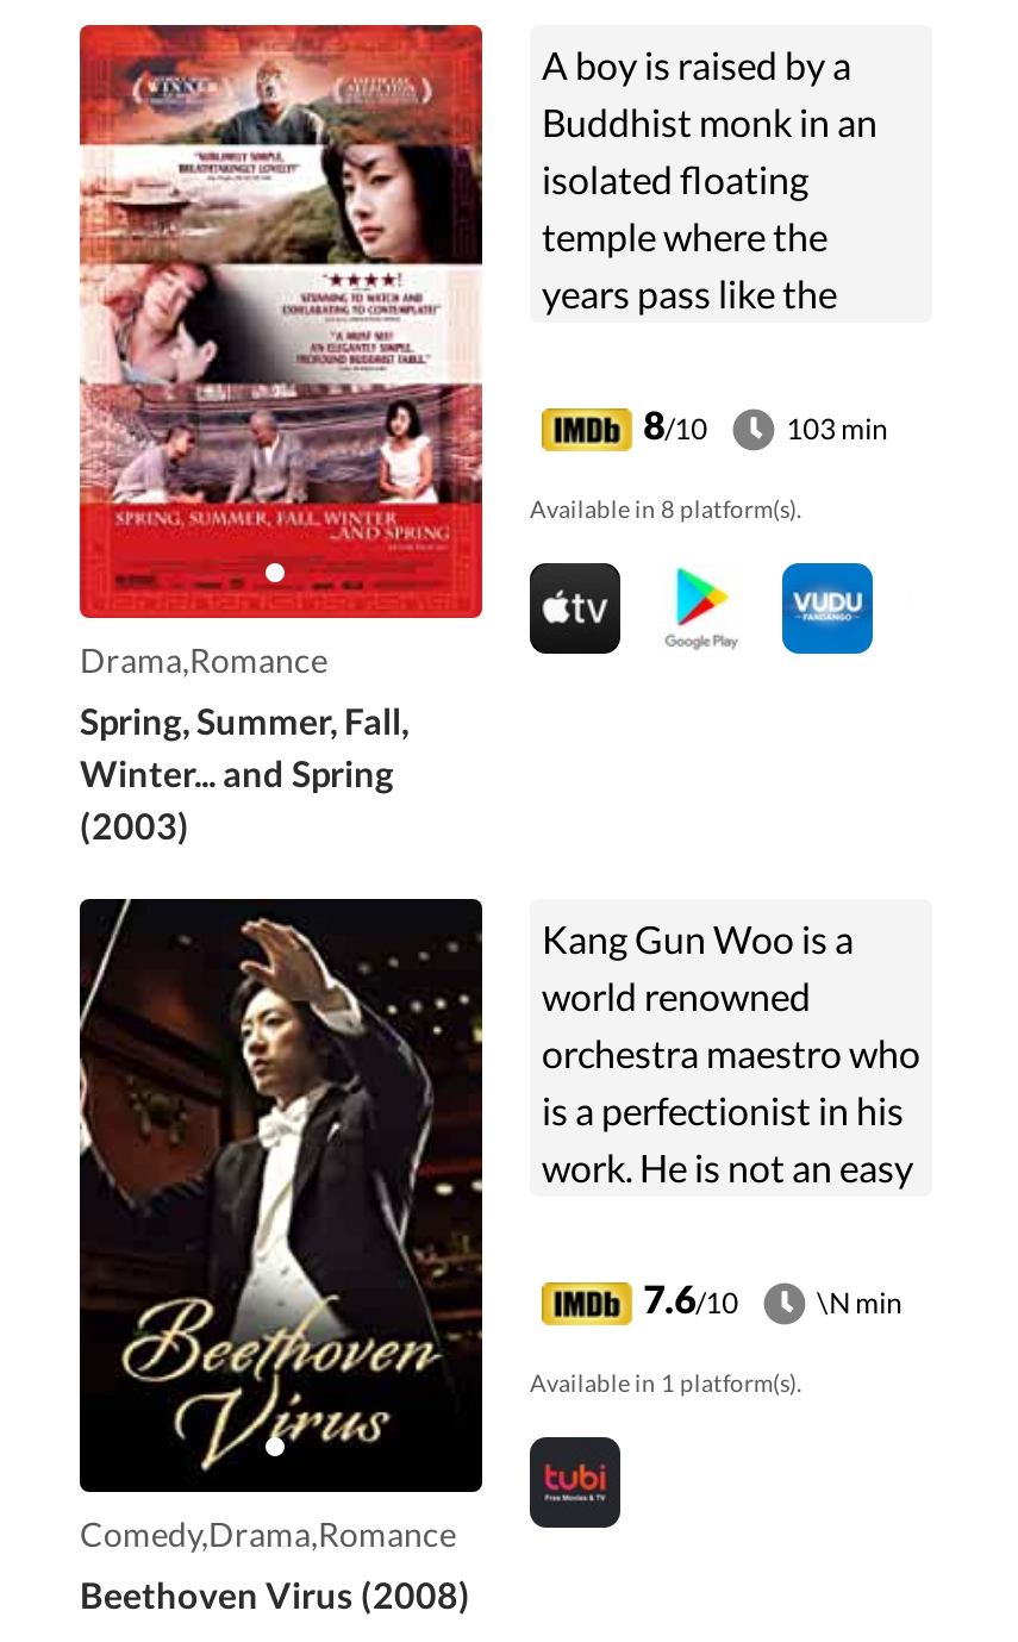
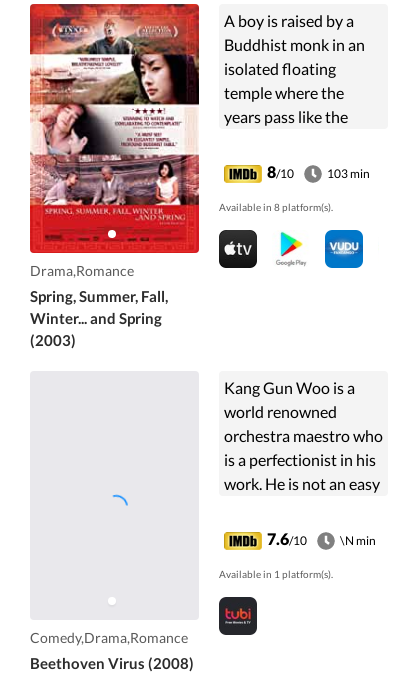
[77,897,485,1494] [image] -> none

